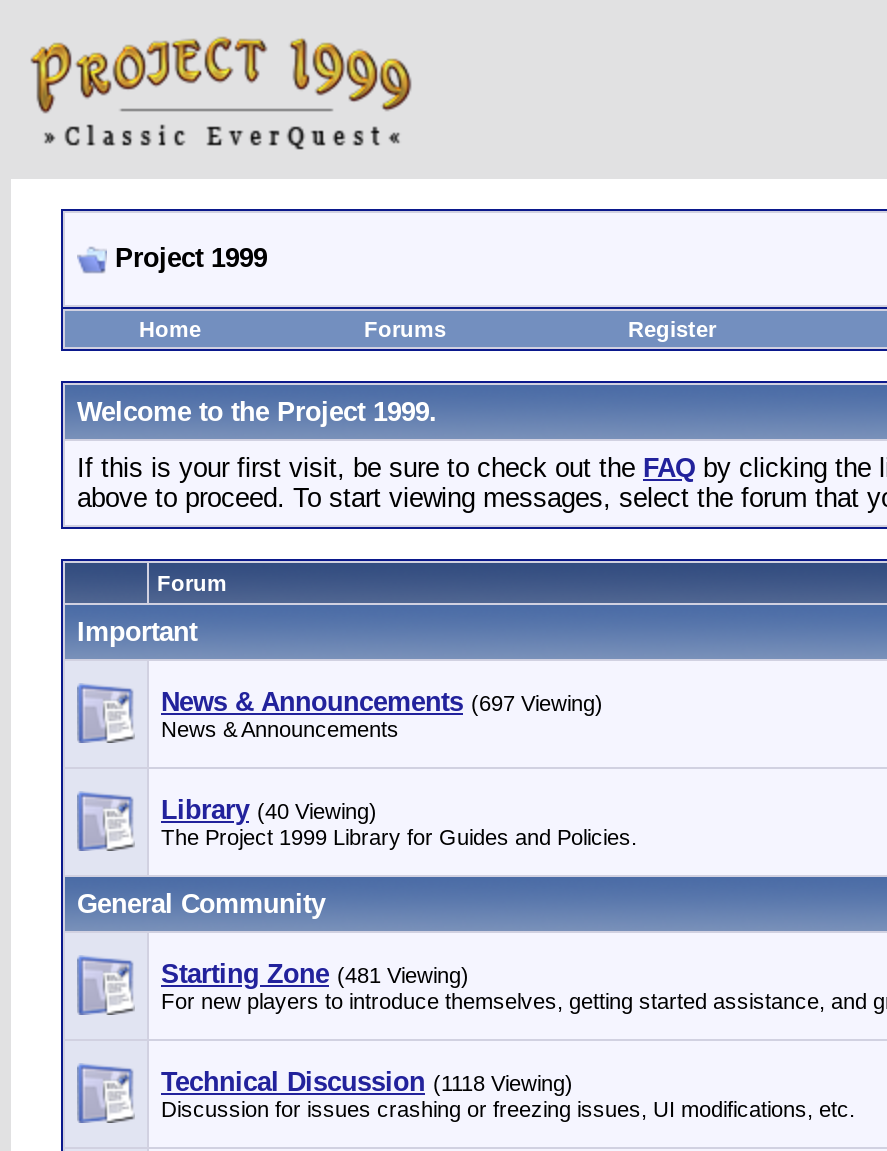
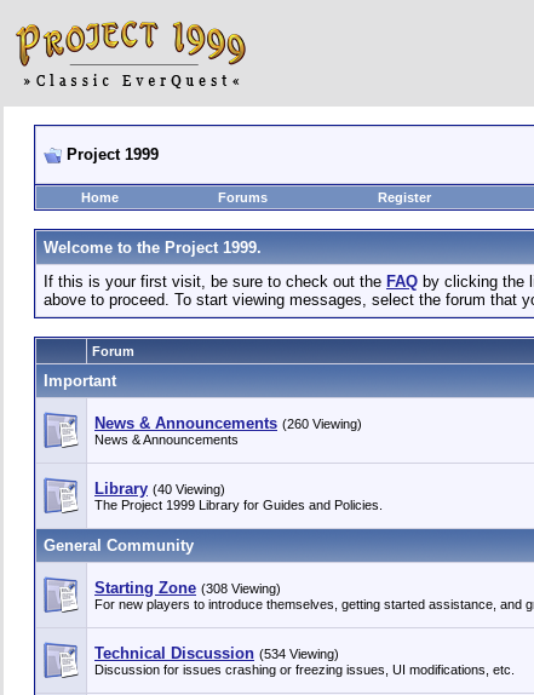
[161,687,603,717] News & Announcements (697 Viewing) -> [94,414,362,432] News & Announcements (260 Viewing)
[161,959,469,989] Starting Zone (481 Viewing) -> [94,579,281,597] Starting Zone (308 Viewing)
[161,1067,573,1097] Technical Discussion (1118 Viewing) -> [94,644,339,662] Technical Discussion (534 Viewing)

